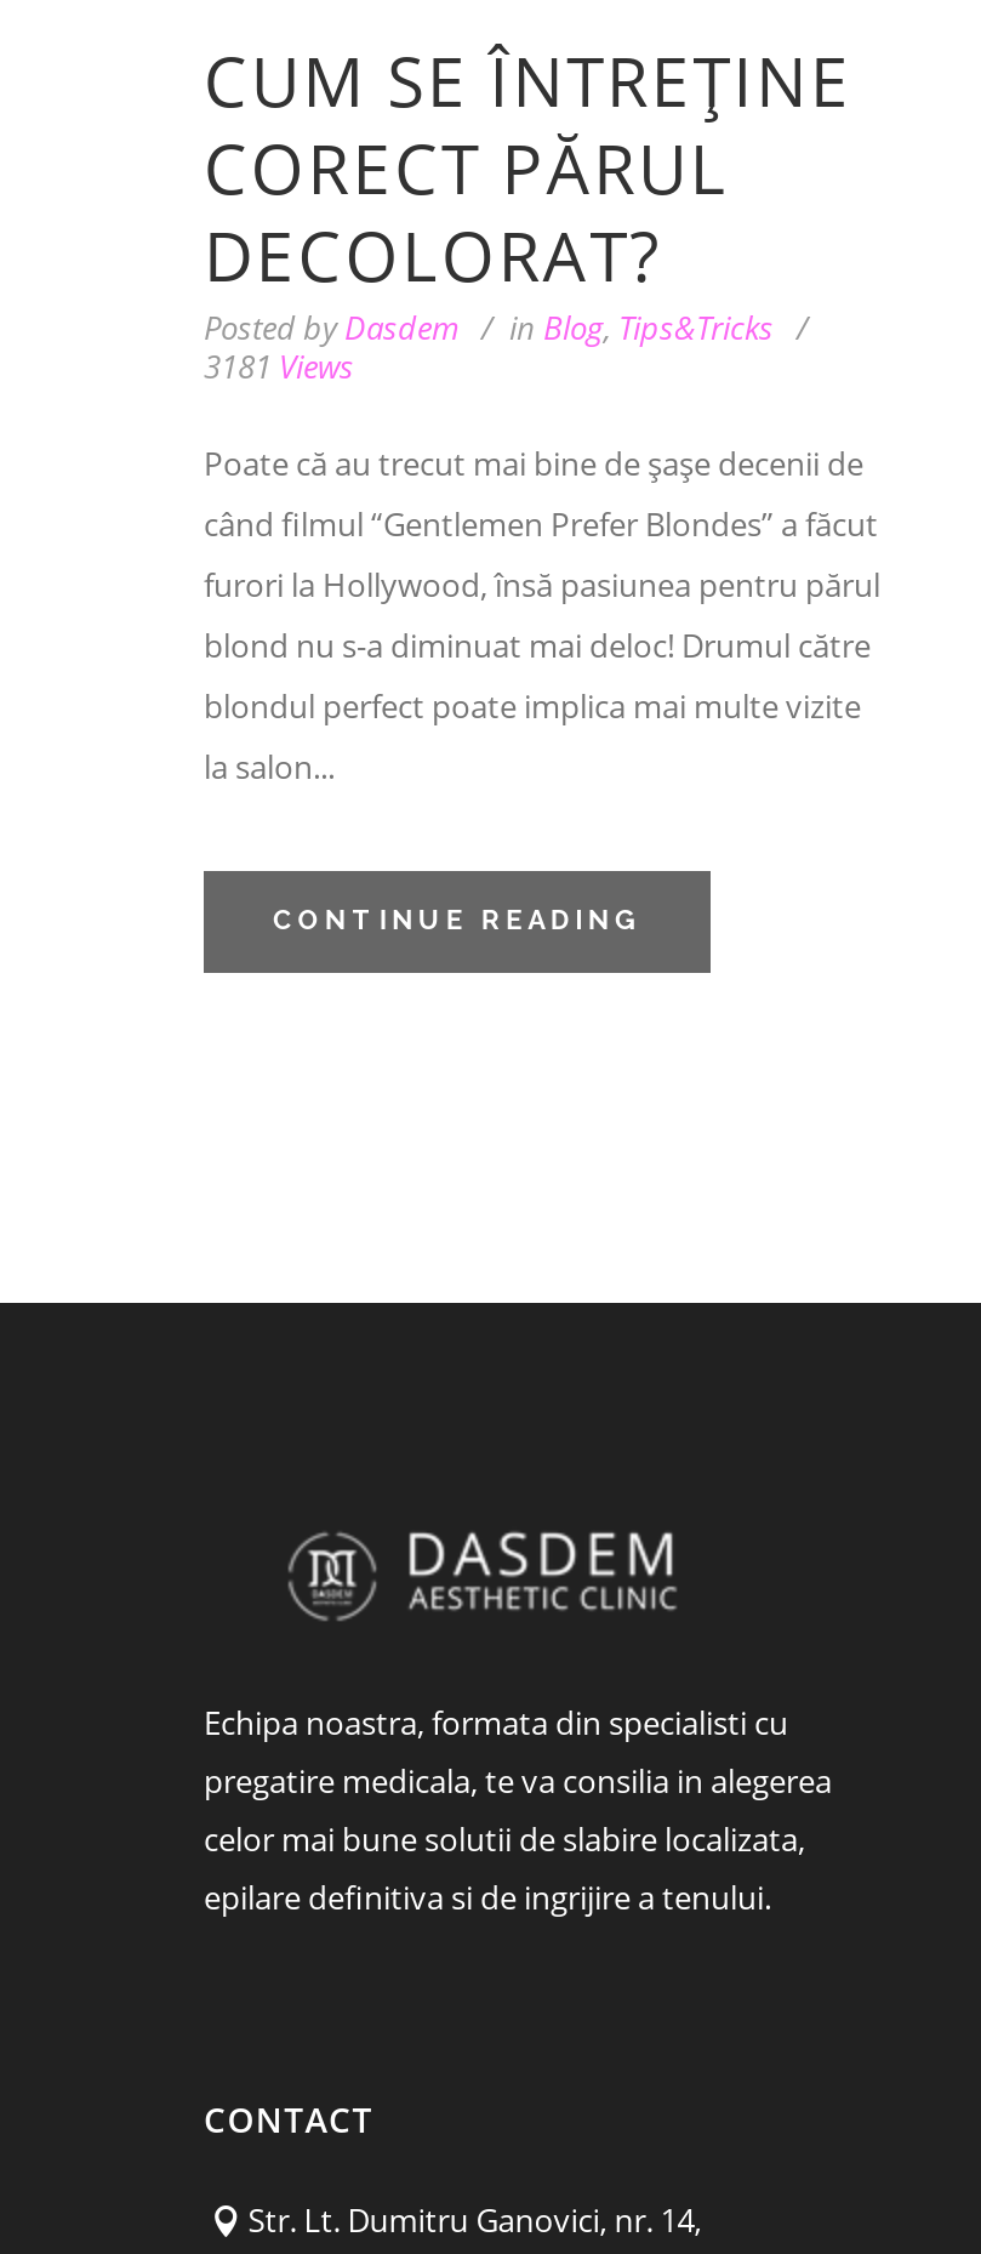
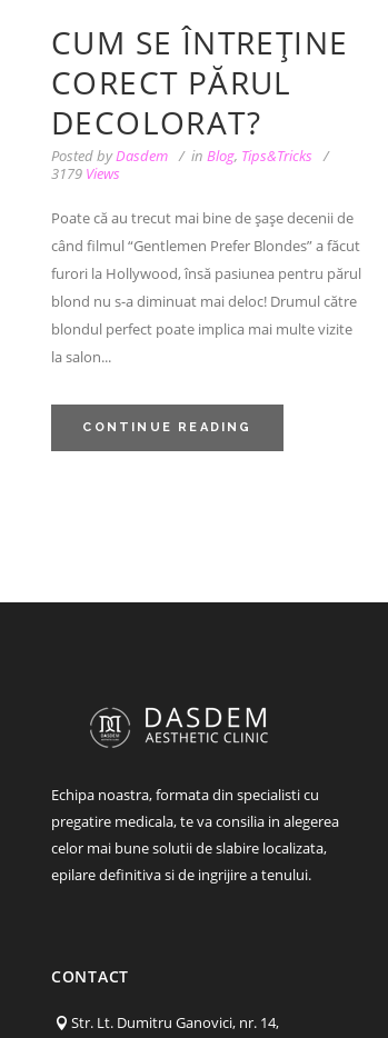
[204,345,354,389] 3181 Views -> [51,164,120,184] 3179 Views

